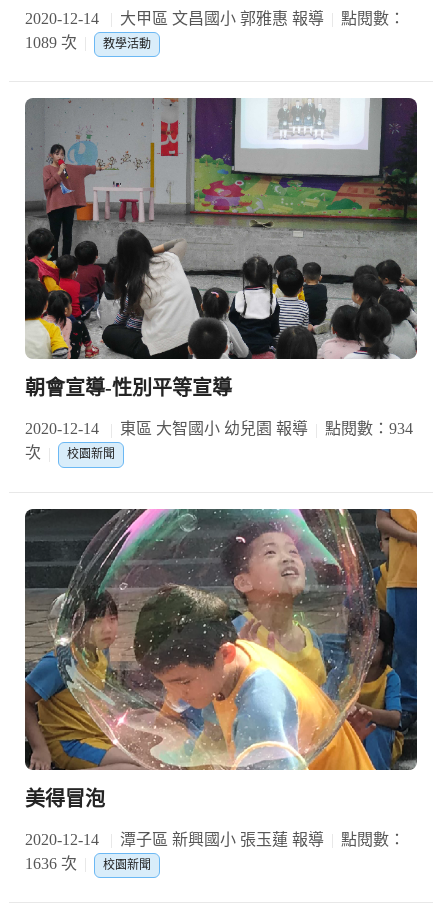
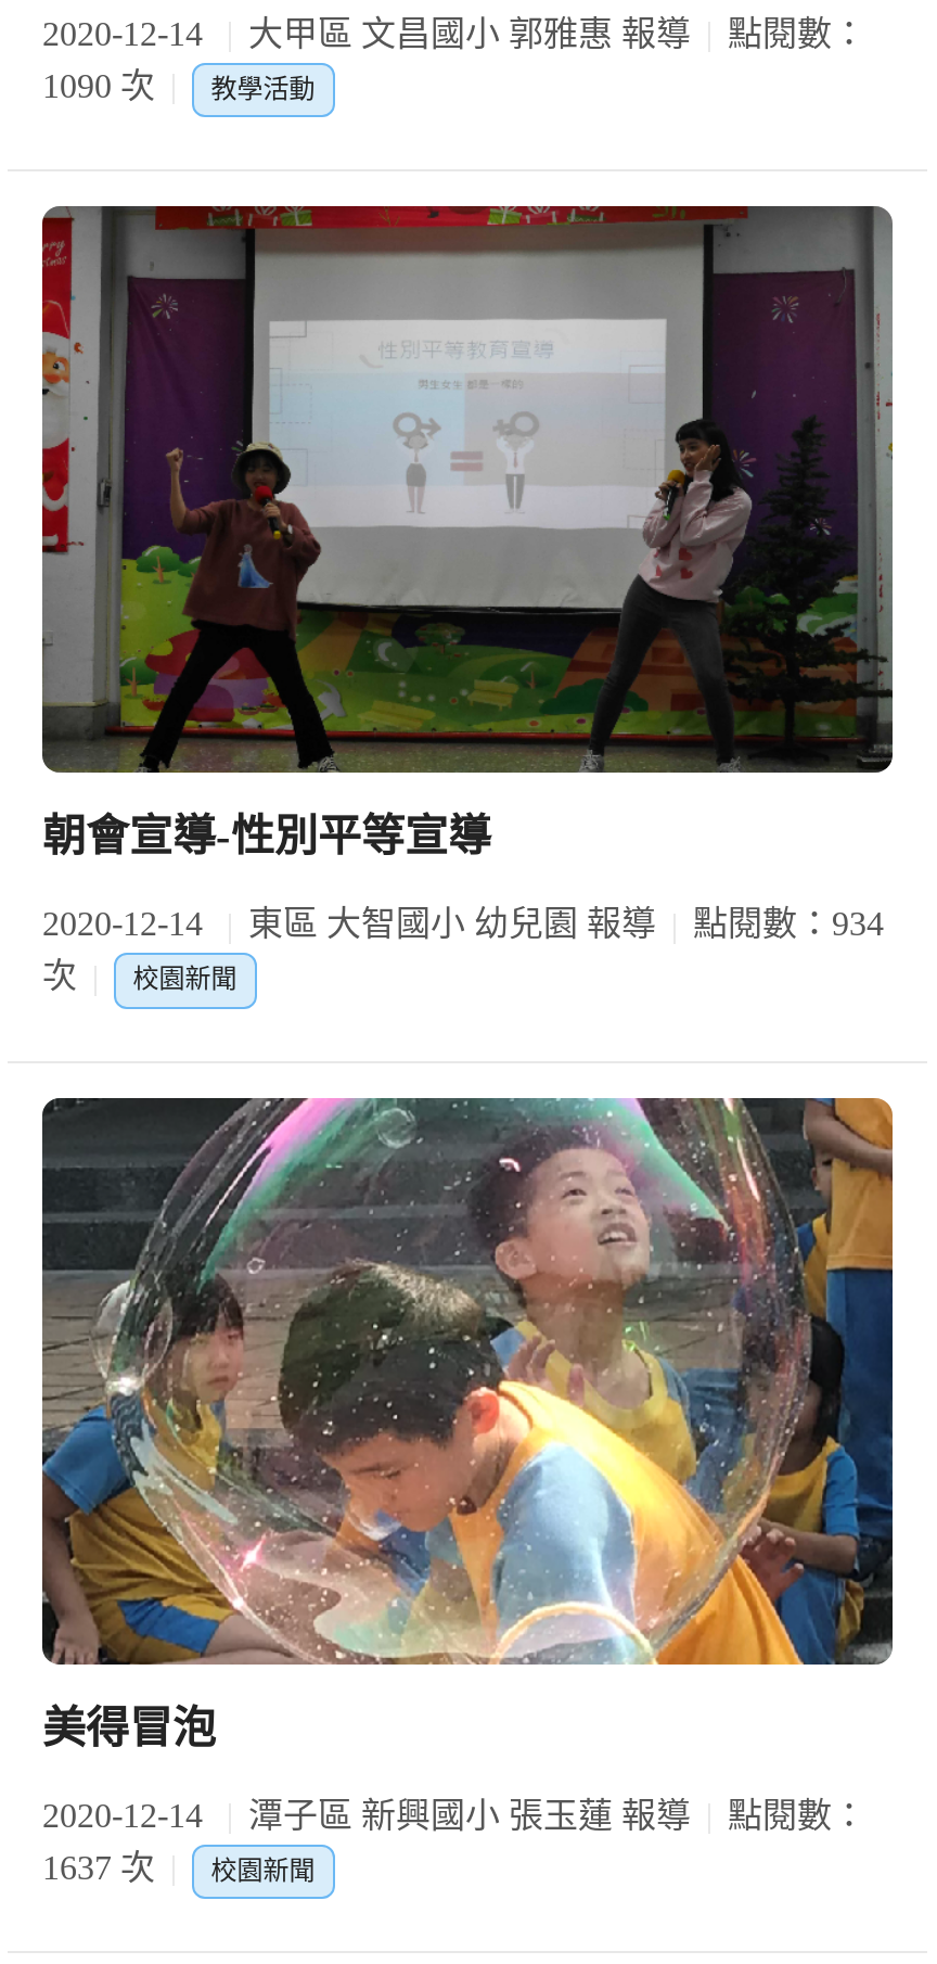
[25,34,151,51] 1089 次 教學活動 -> [42,67,315,104] 1090 次 教學活動
[24,97,418,359] [image] -> [40,204,895,775] [image]
[25,855,151,872] 1636 次 校園新聞 -> [42,1849,315,1886] 1637 次 校園新聞

